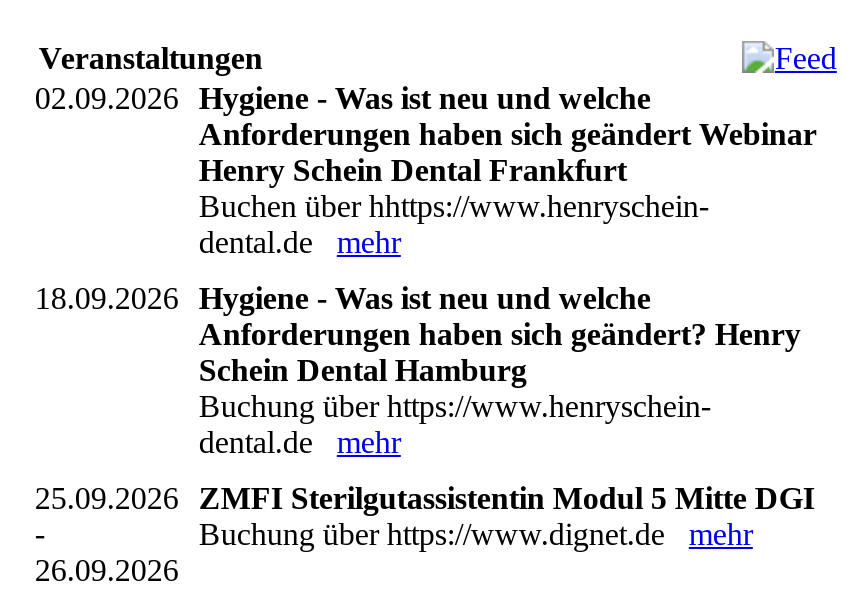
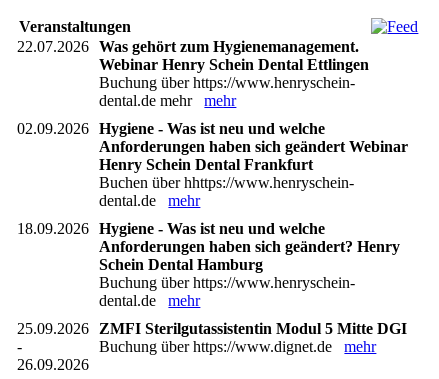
none -> [17,38,369,109] 22.07.2026 Was gehört zum Hygienemanagement. | Webinar Henry Schein Dental Ettlingen | Buchung über https://www.henryschein- | dental.de mehr mehr

